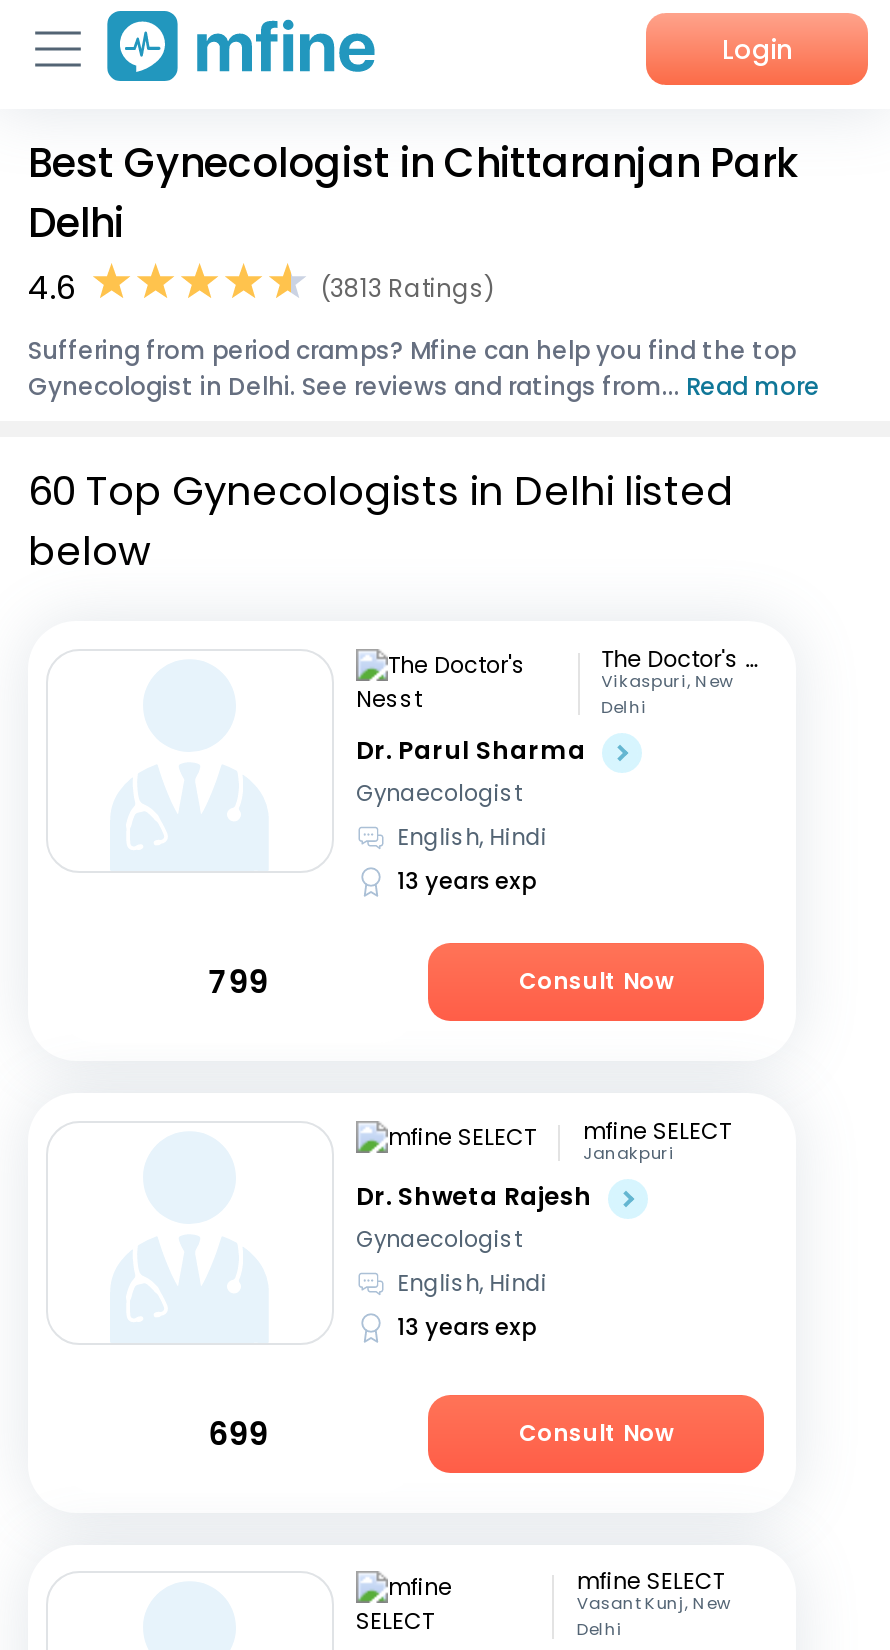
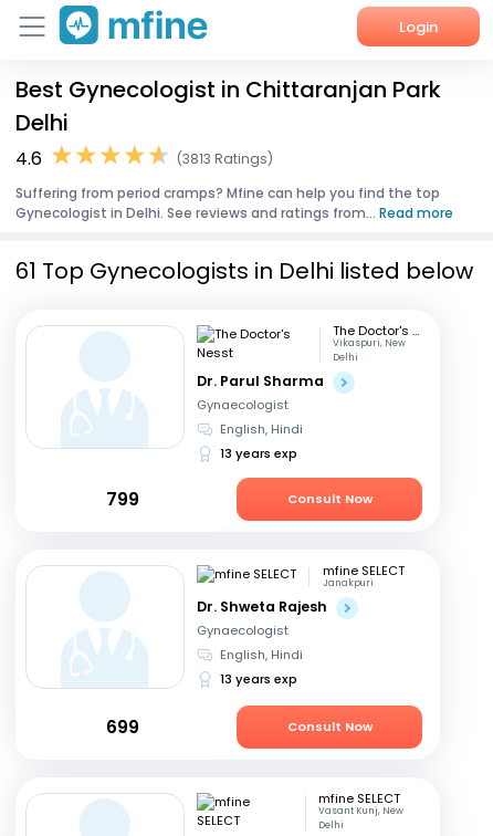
[28,463,734,579] 60 Top Gynecologists in Delhi listed | below -> [15,256,473,287] 61 Top Gynecologists in Delhi listed below

